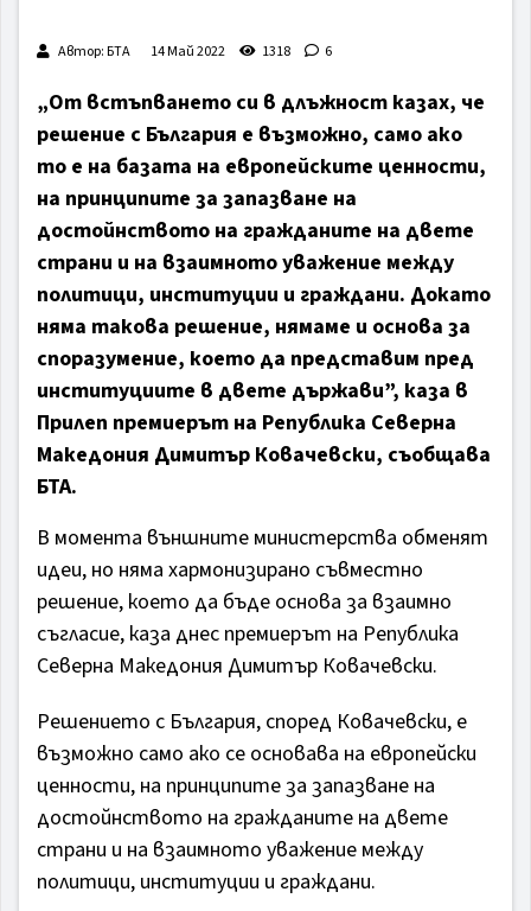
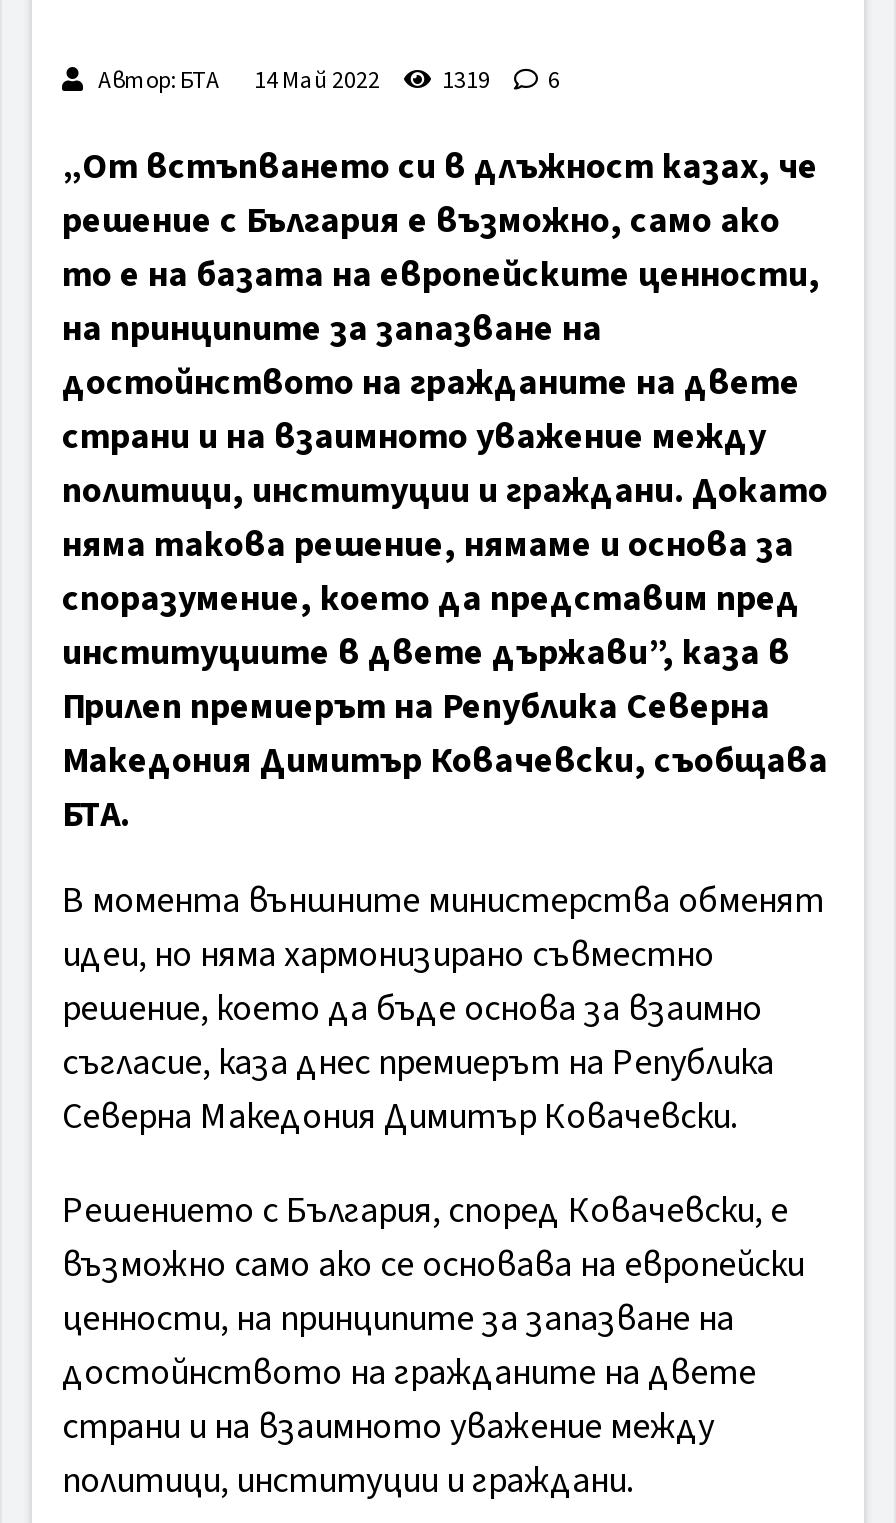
[56,41,332,61] Автор: БТА 14 Май 2022 1318 6 -> [94,63,560,97] Автор: БТА 14 Май 2022 1319 6

